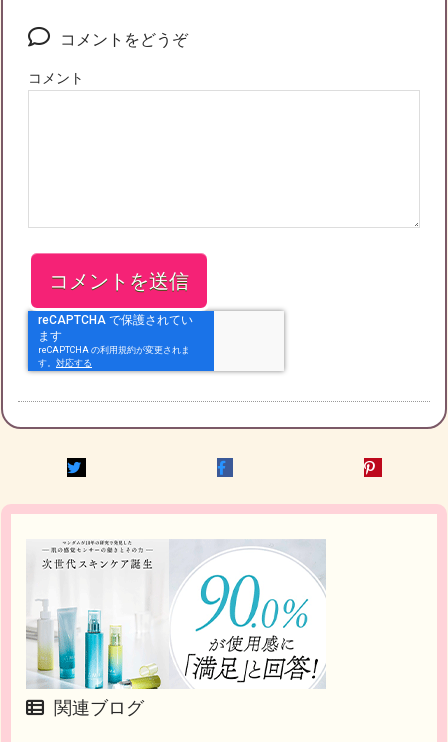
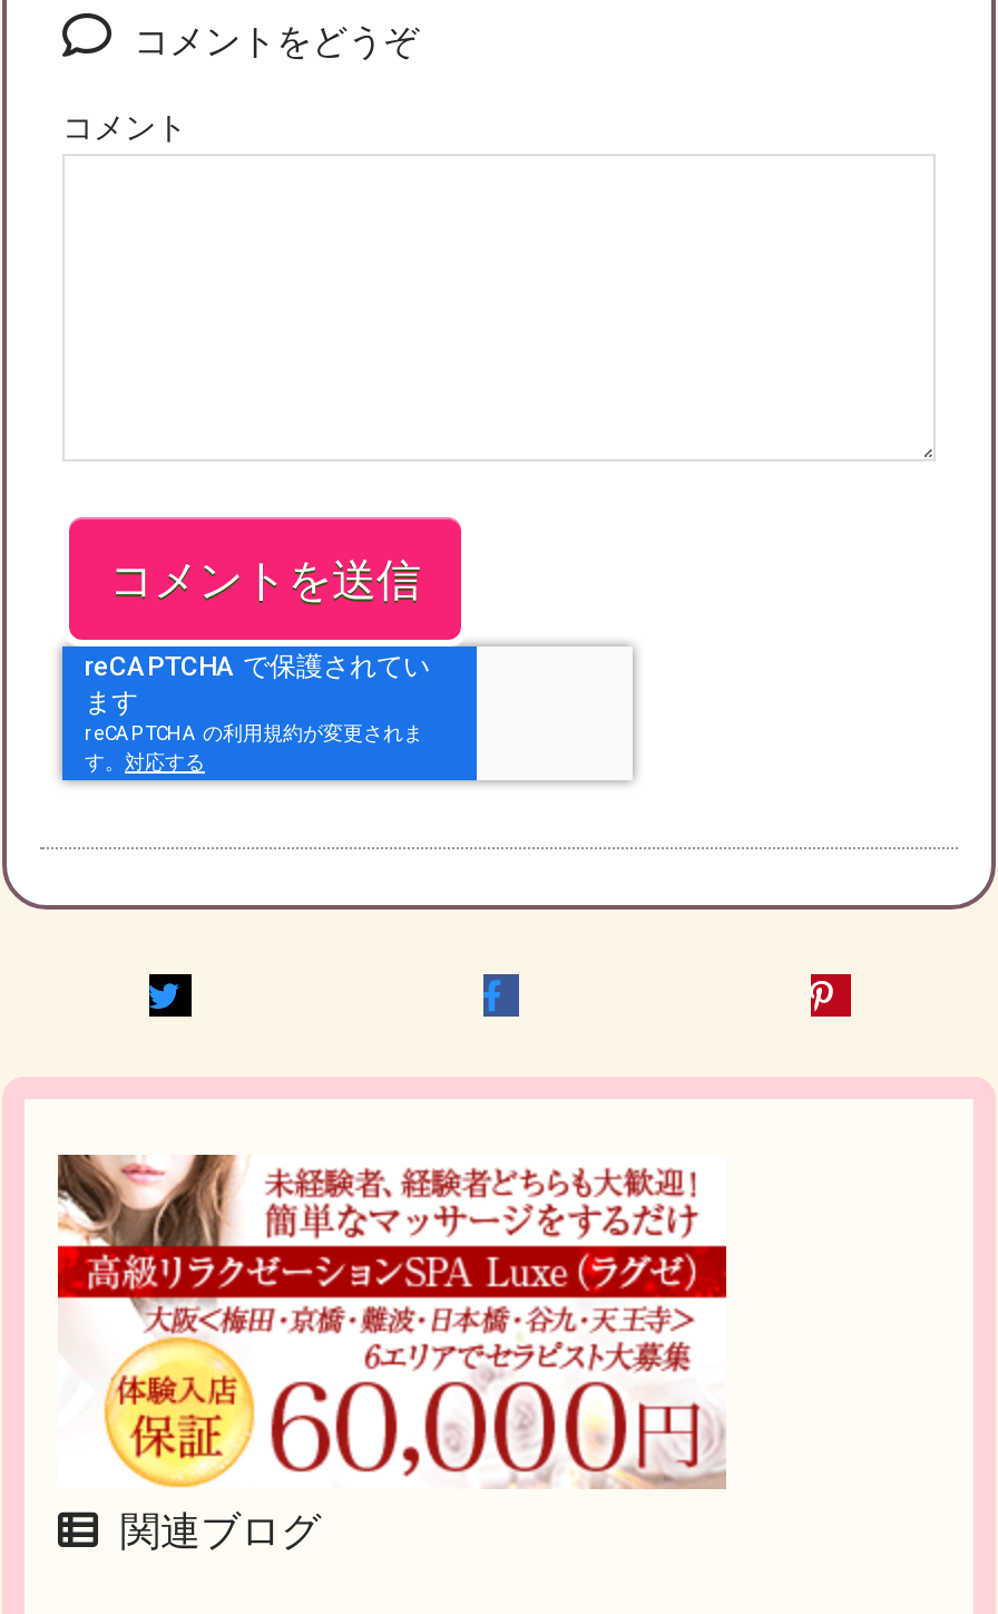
[25,539,326,690] [image] -> [56,1153,728,1489] [image]

